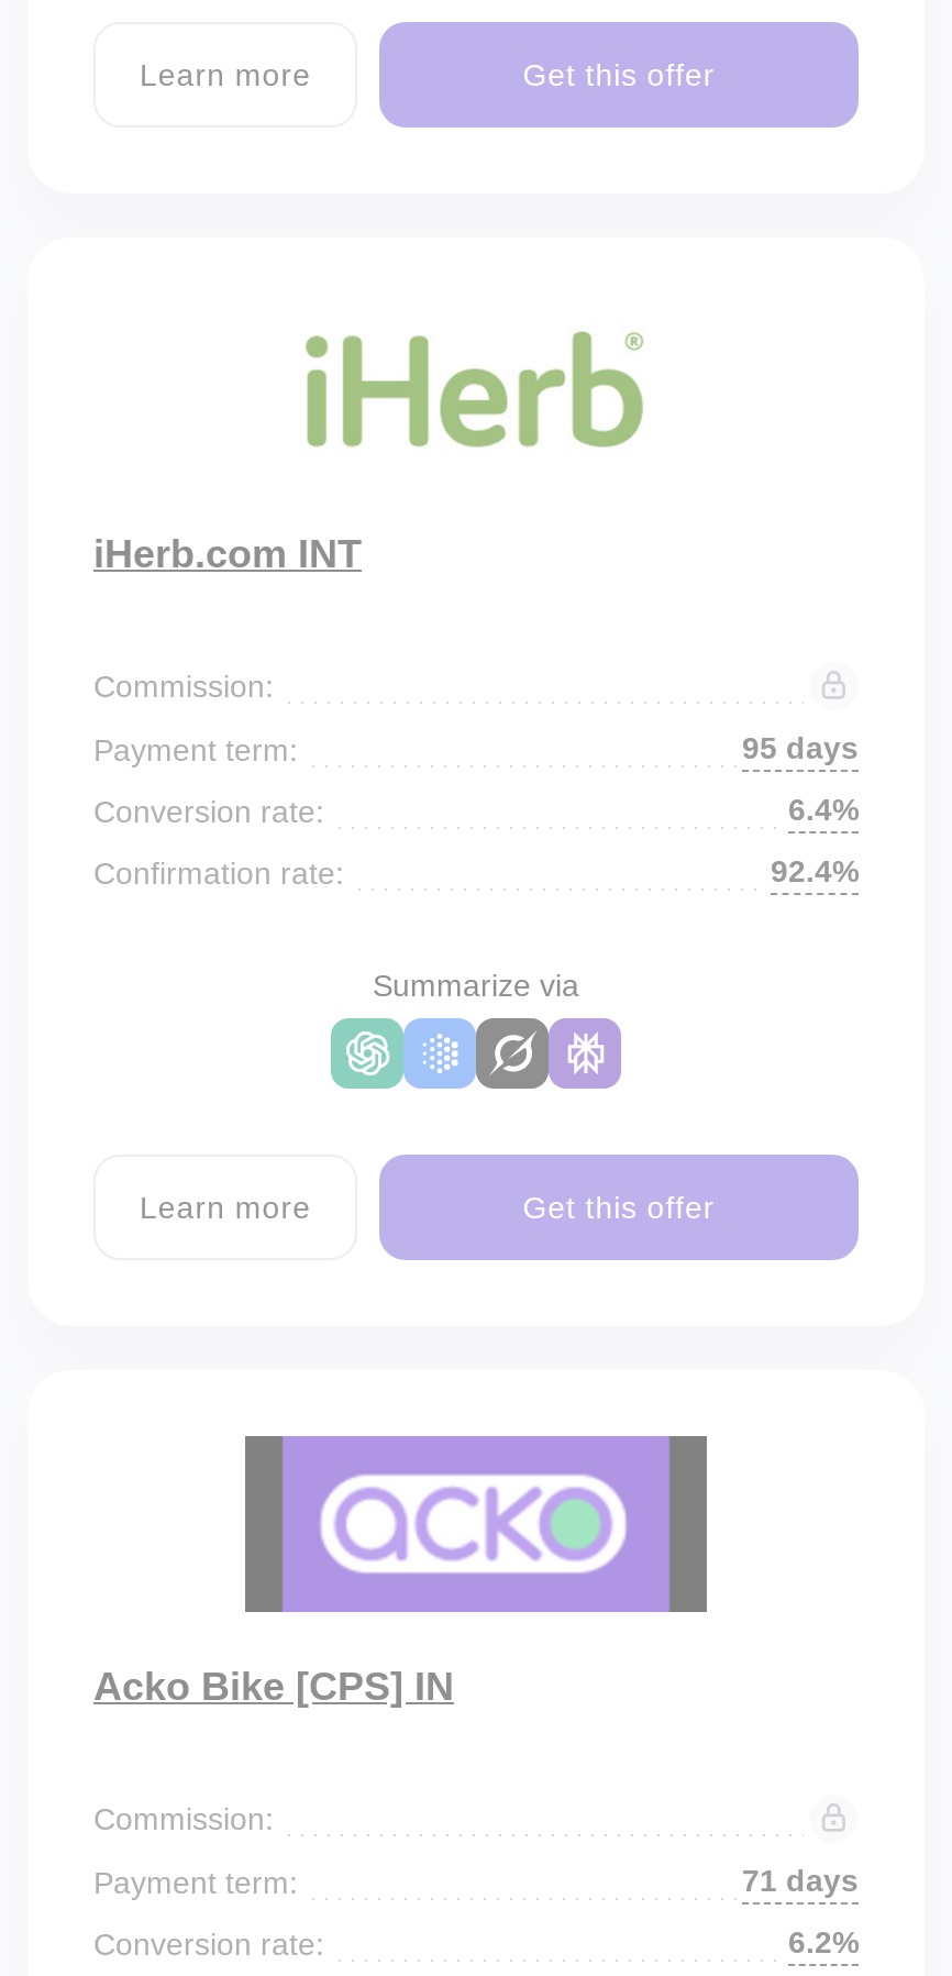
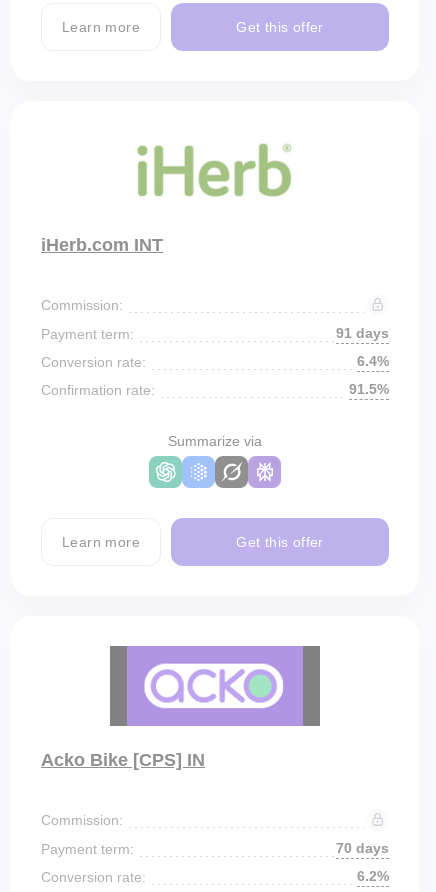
[742,730,859,765] 95 days -> [336,325,389,341] 91 days
[771,853,859,888] 92.4% -> [349,381,389,397] 91.5%
[742,1863,859,1898] 71 days -> [336,840,389,856] 70 days

